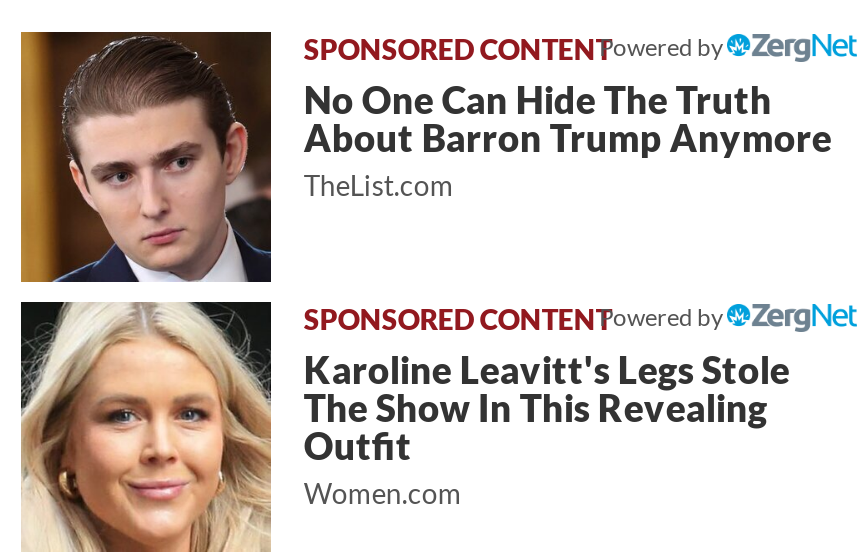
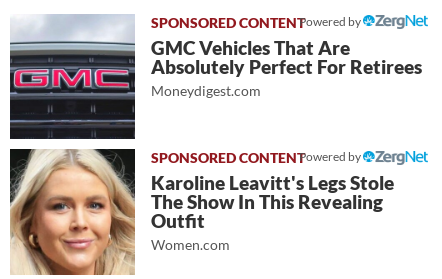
[19,29,832,283] [image] | No One Can Hide The Truth | About Barron Trump Anymore | TheList.com -> [9,14,422,140] [image] | GMC Vehicles That Are | Absolutely Perfect For Retirees | Moneydigest.com

